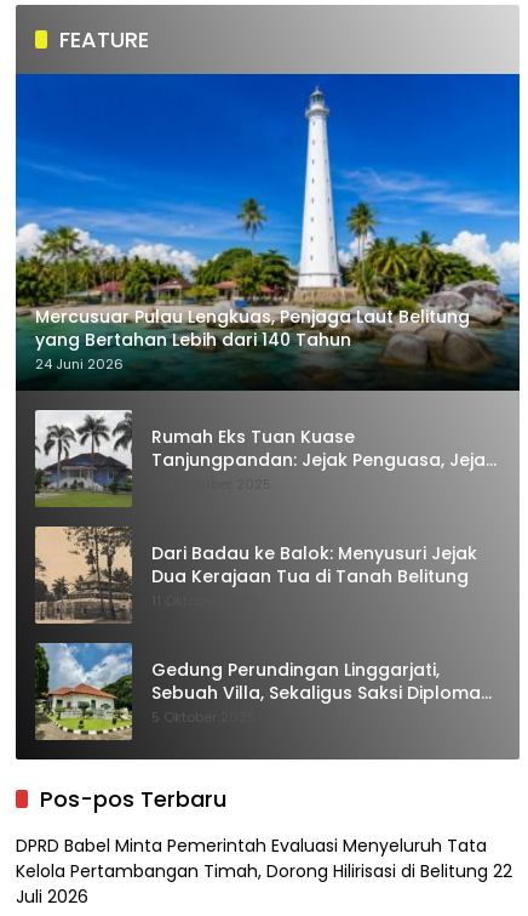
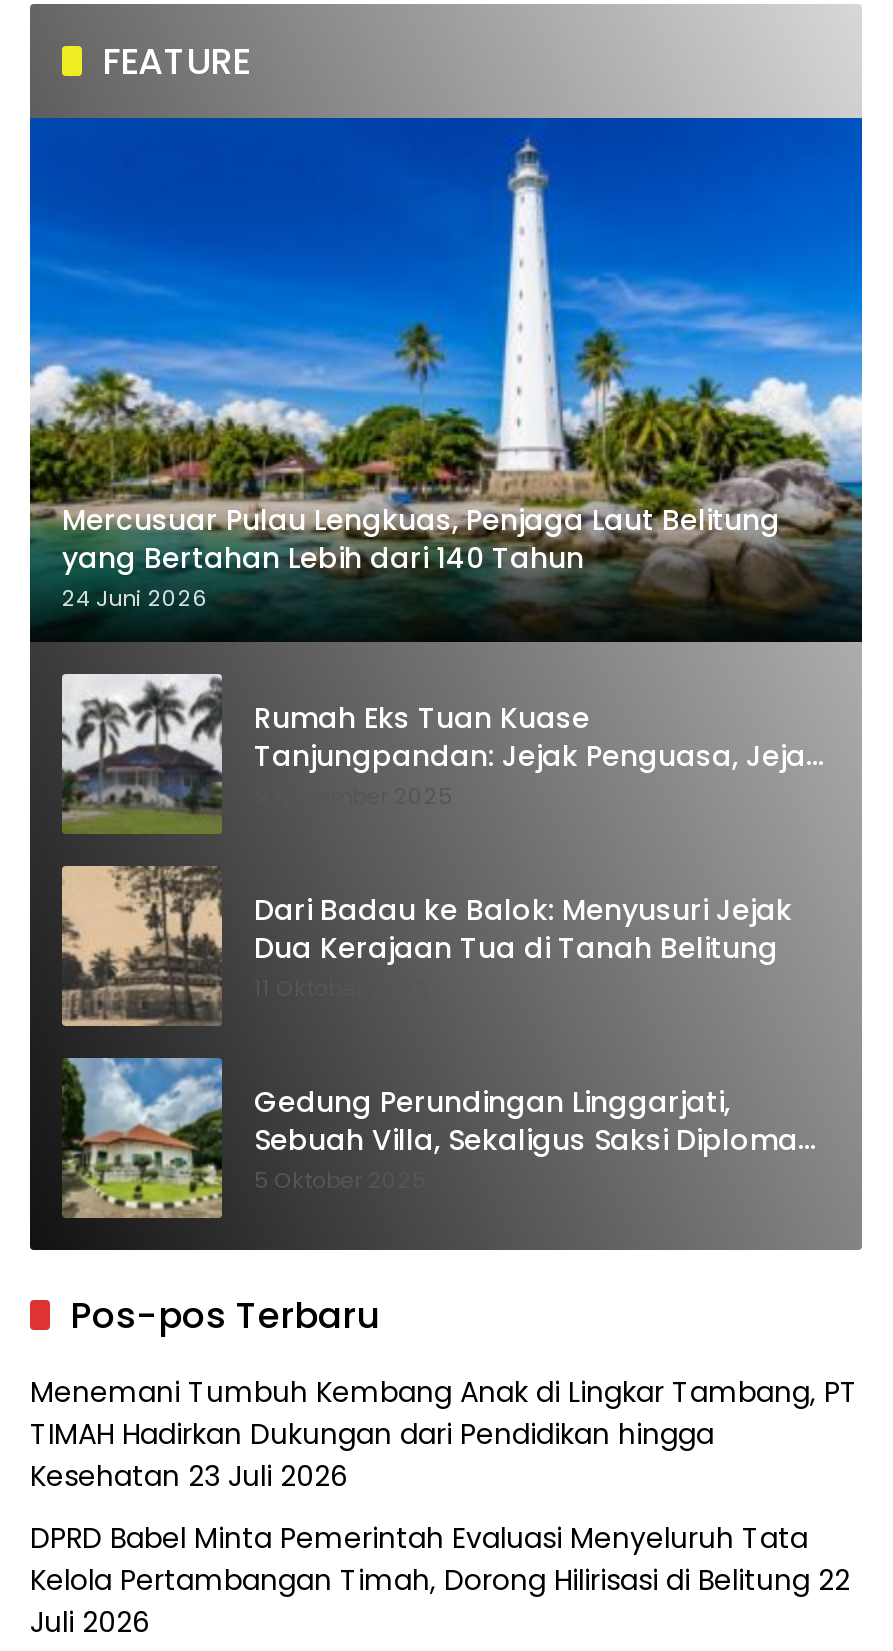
none -> [30,1371,858,1495] Menemani Tumbuh Kembang Anak di Lingkar Tambang, PT | TIMAH Hadirkan Dukungan dari Pendidikan hingga | Kesehatan 23 Juli 2026

